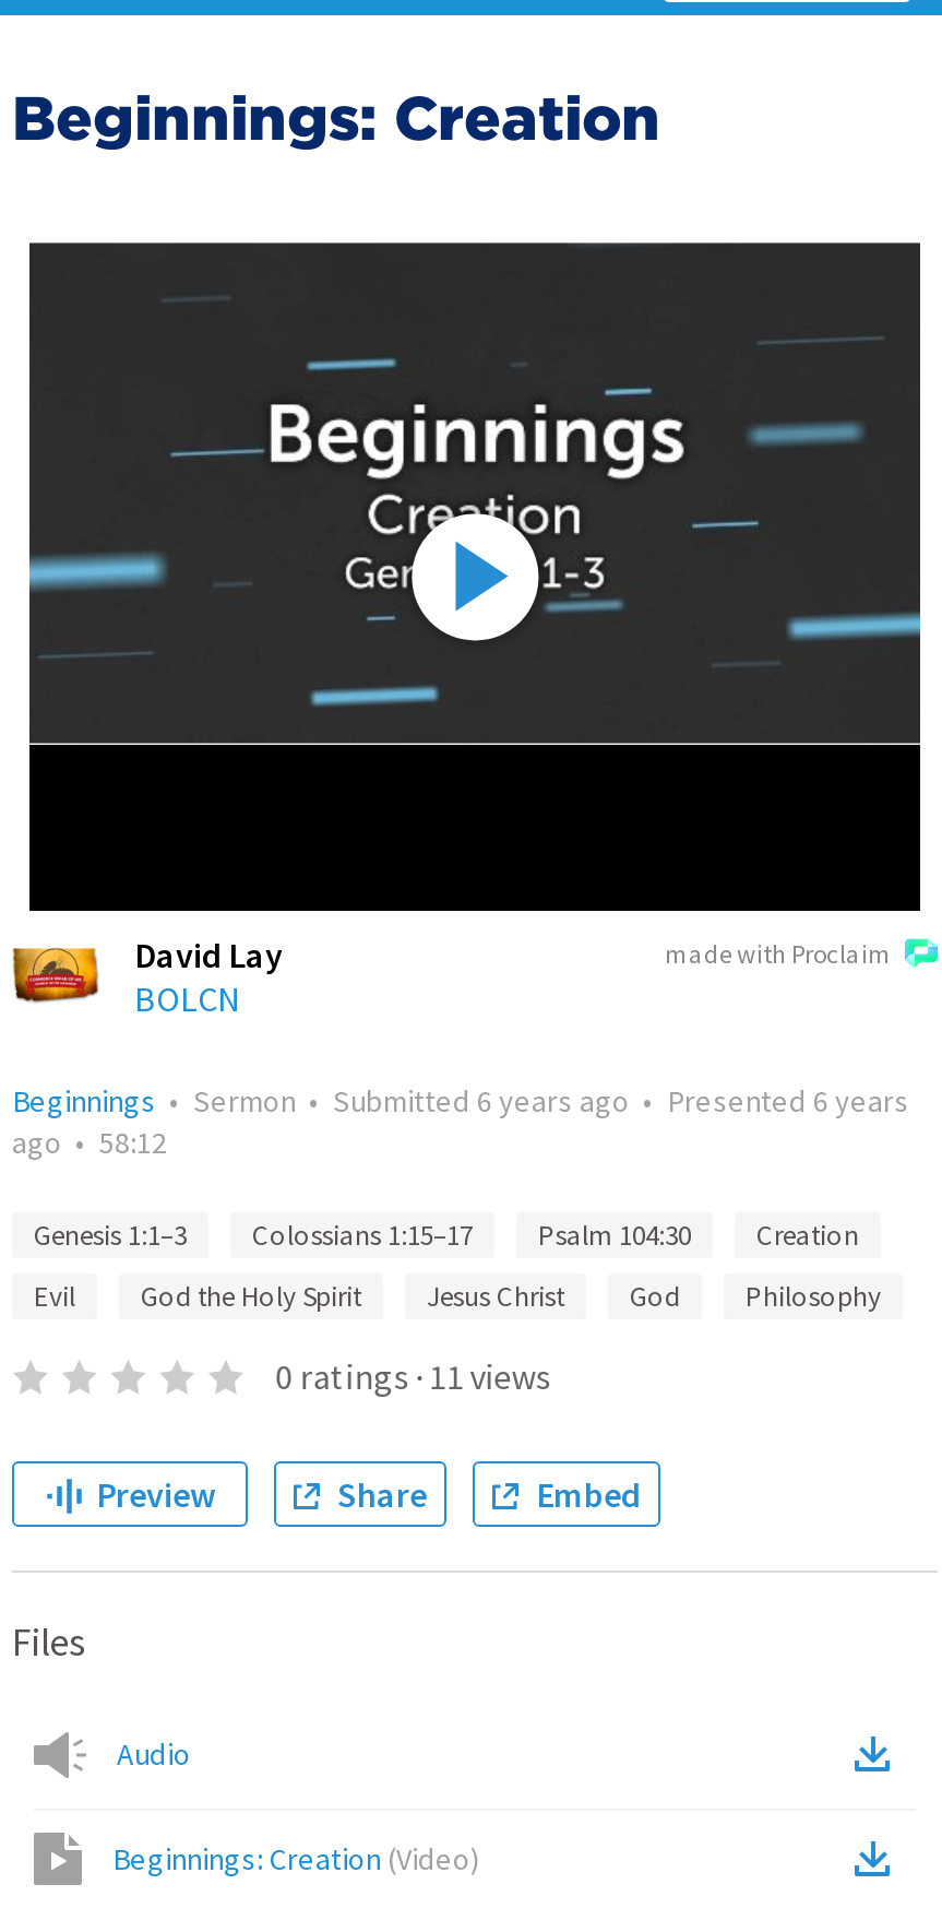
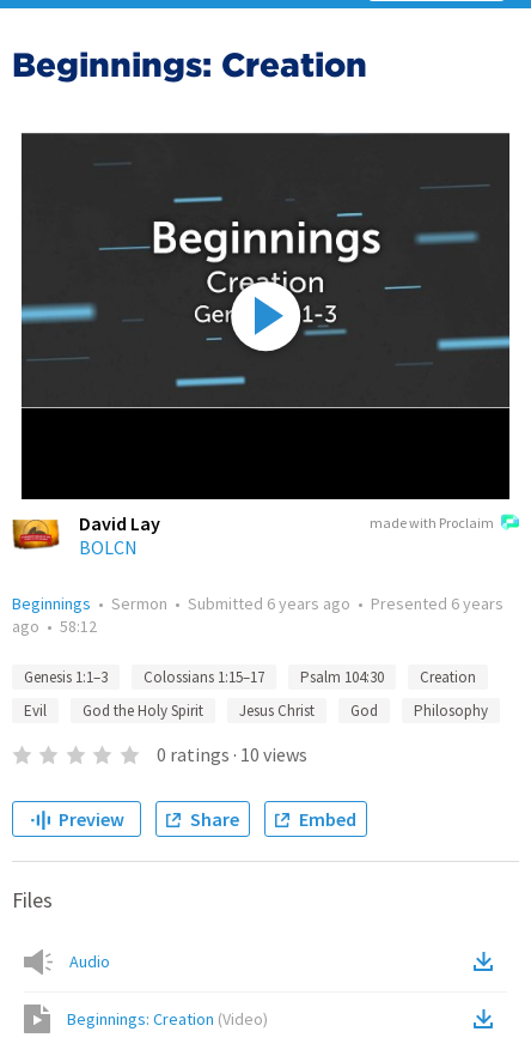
[276,1354,551,1398] 0 ratings · 11 views -> [156,742,307,766] 0 ratings · 10 views

